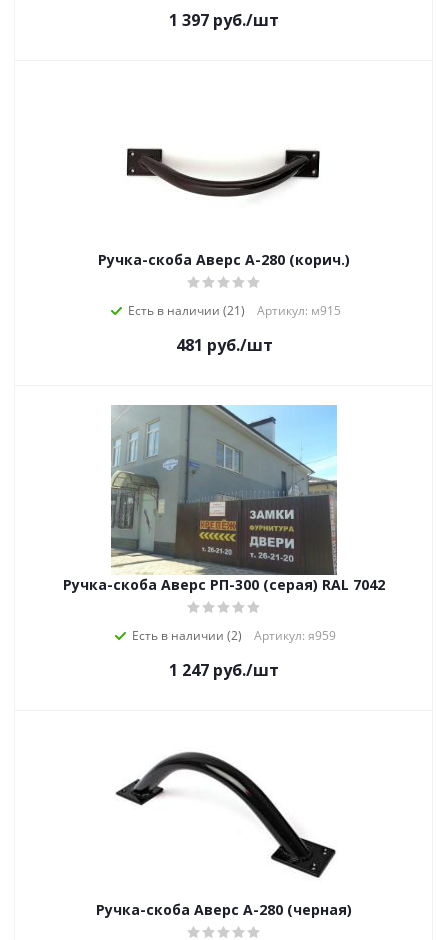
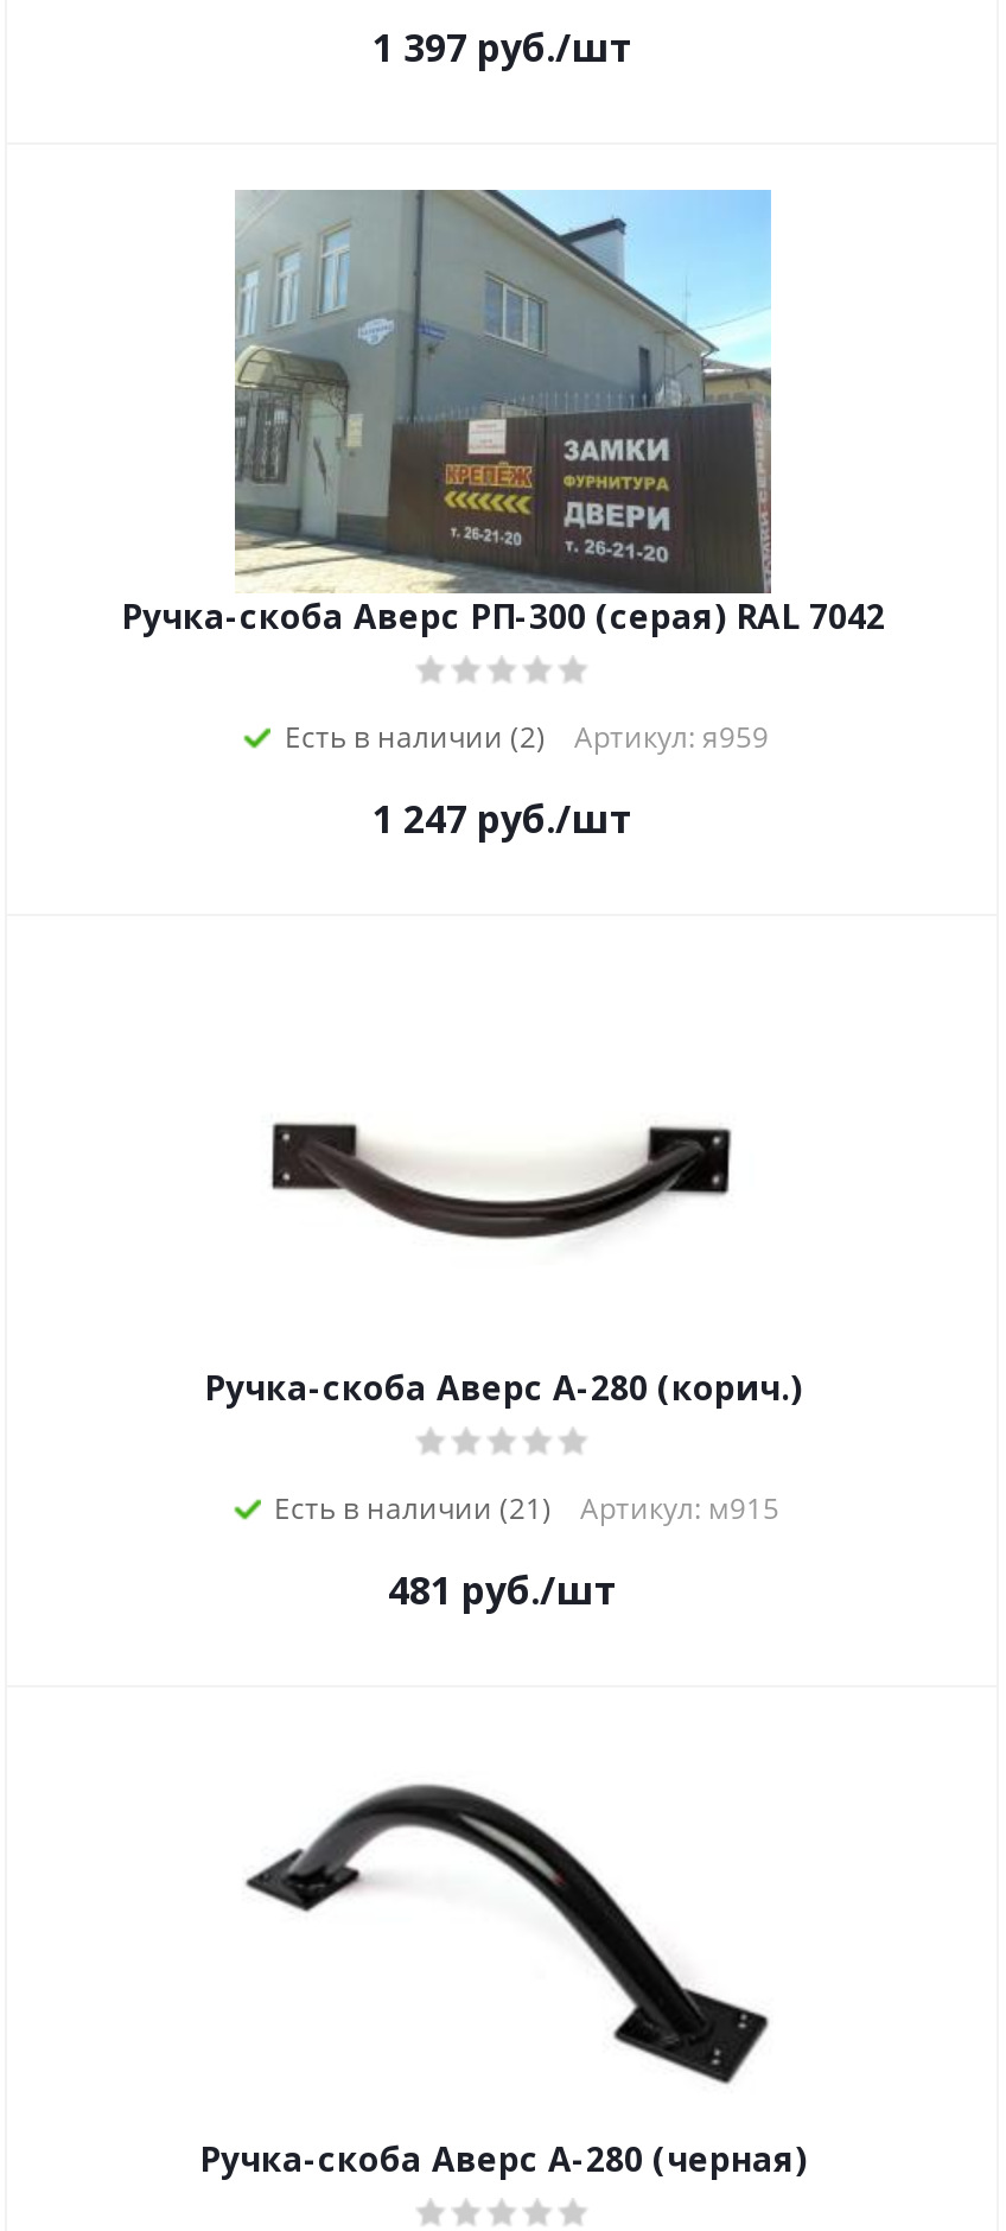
moved [124,146,322,204] -> [266,1118,736,1256]: [image]
moved [98,250,350,356] -> [204,1365,802,1616]: Ручка-скоба Аверс А-280 (корич.) | Есть в наличии (21) | Артикул: м915 | 481 руб./шт
moved [63,404,385,681] -> [121,187,885,845]: [image] | Ручка-скоба Аверс РП-300 (серая) RAL 7042 | Есть в наличии (2) | Артикул: я959 | 1 247 руб./шт

